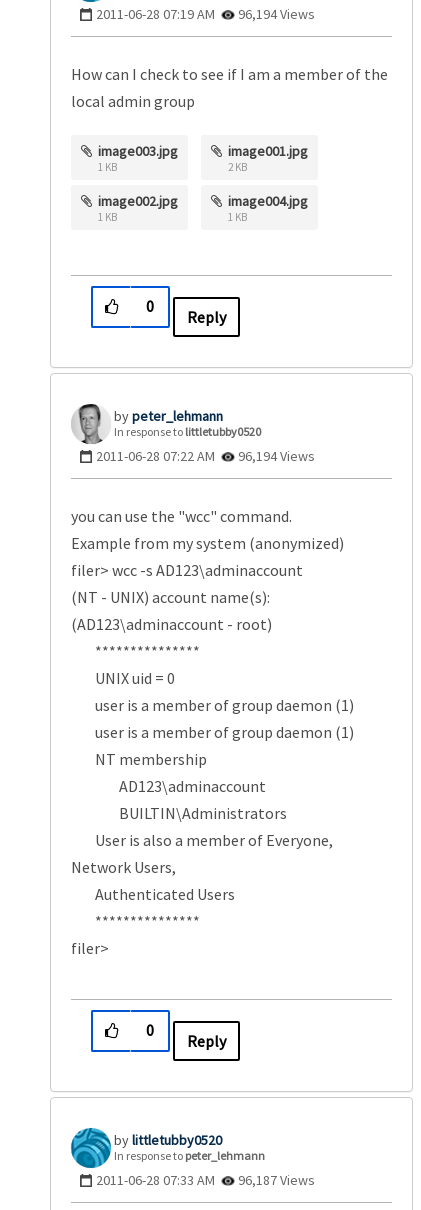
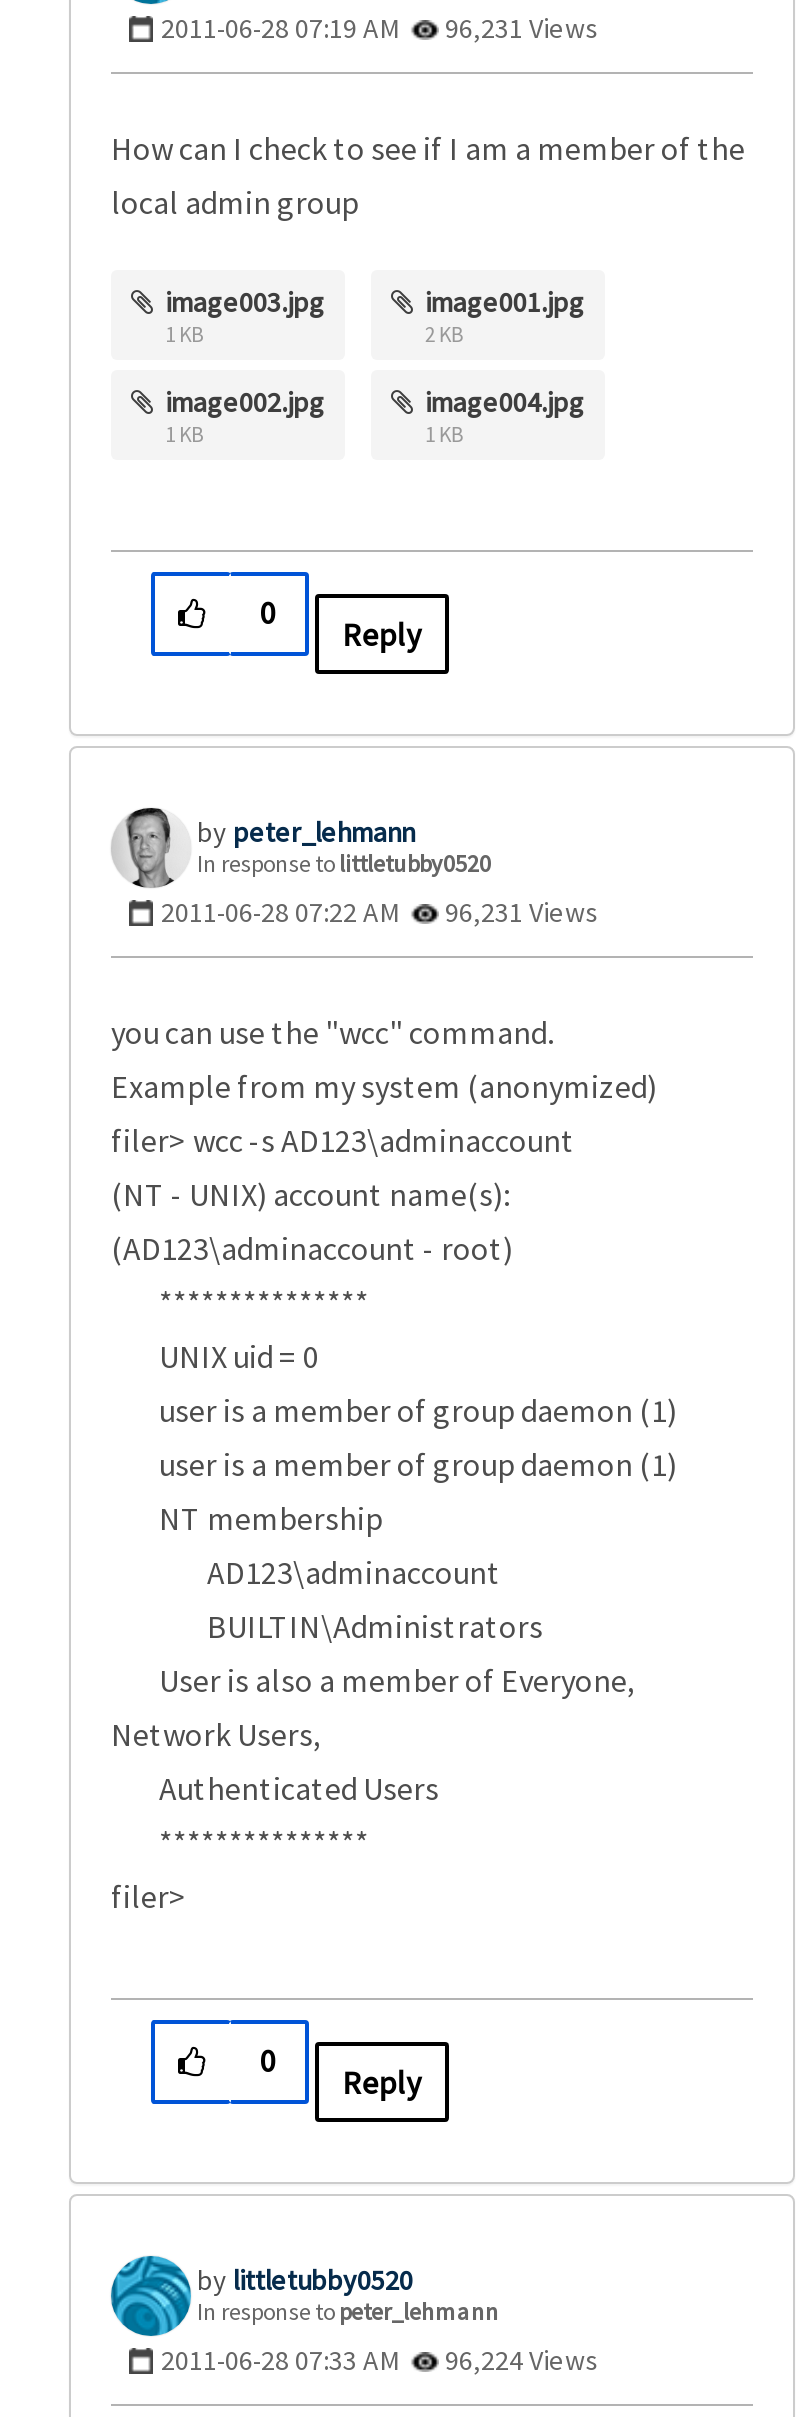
[96,5,315,23] 2011-06-28 07:19 AM 96,194 Views -> [161,10,599,46] 2011-06-28 07:19 AM 96,231 Views
[96,447,315,465] 2011-06-28 07:22 AM 96,194 Views -> [161,894,599,930] 2011-06-28 07:22 AM 96,231 Views
[96,1171,315,1189] 2011-06-28 07:33 AM 96,187 Views -> [161,2342,599,2378] 2011-06-28 07:33 AM 96,224 Views

